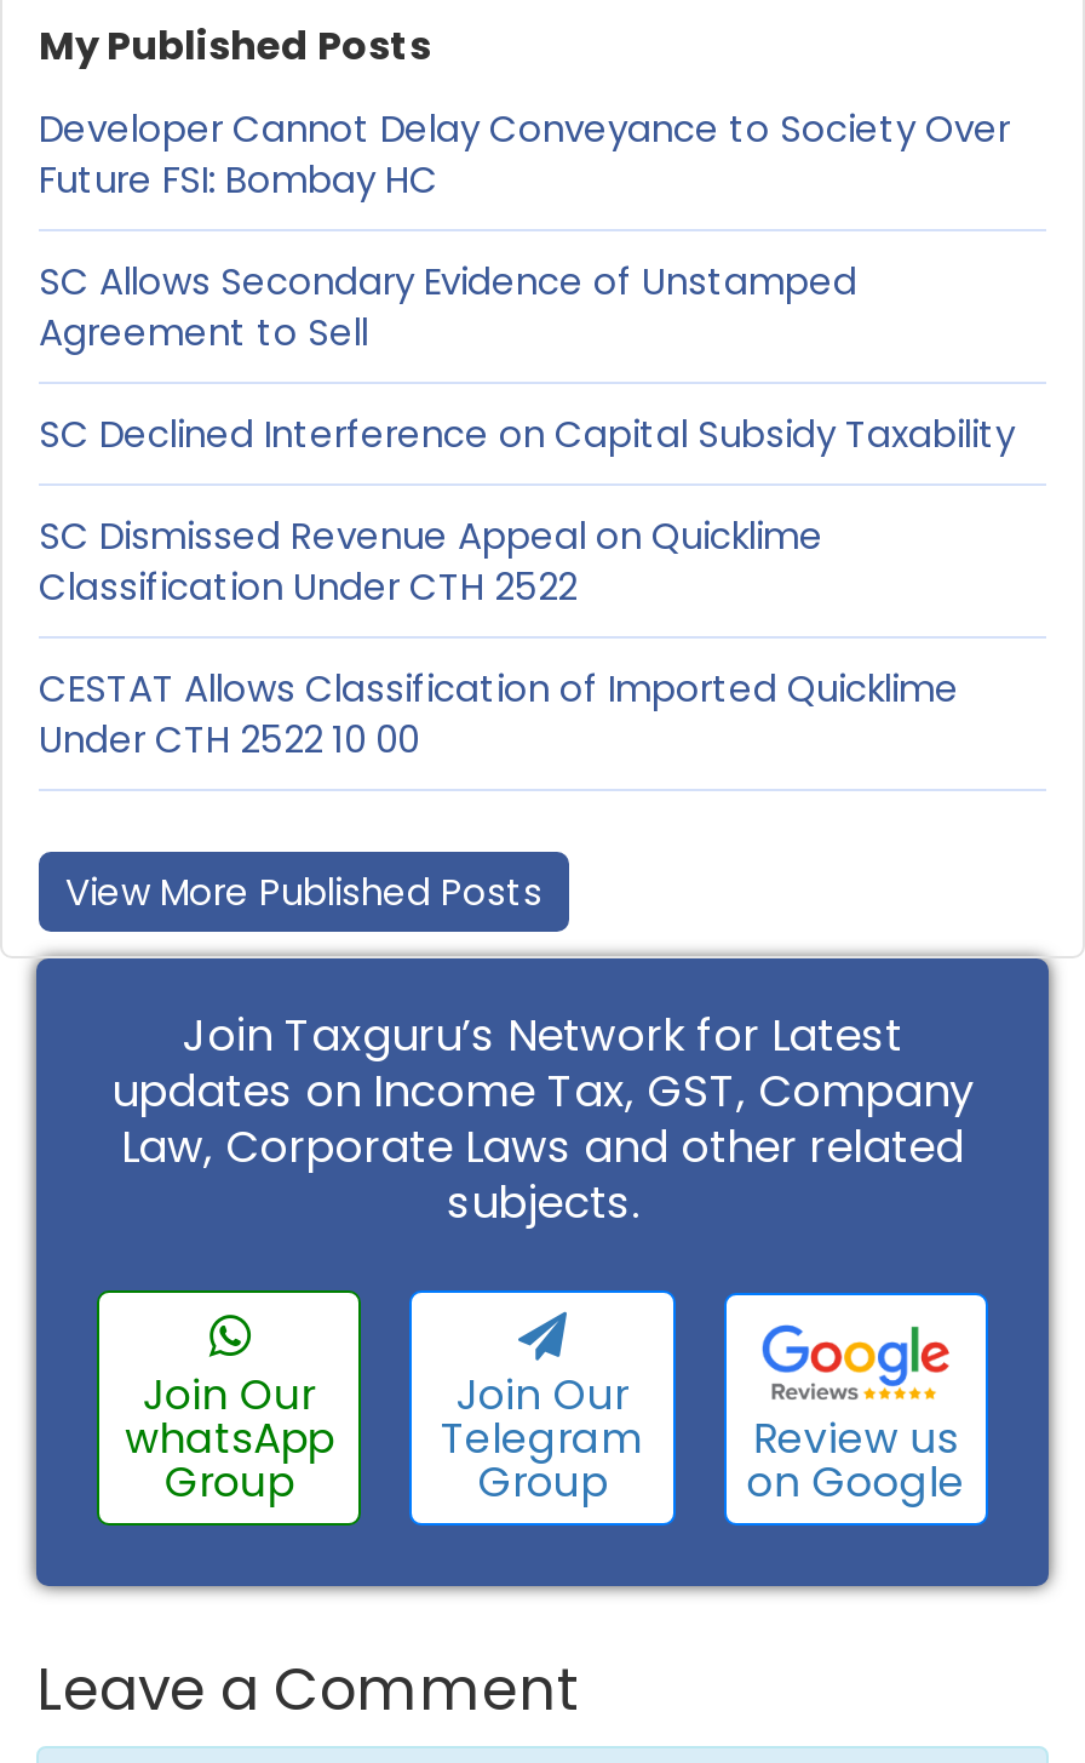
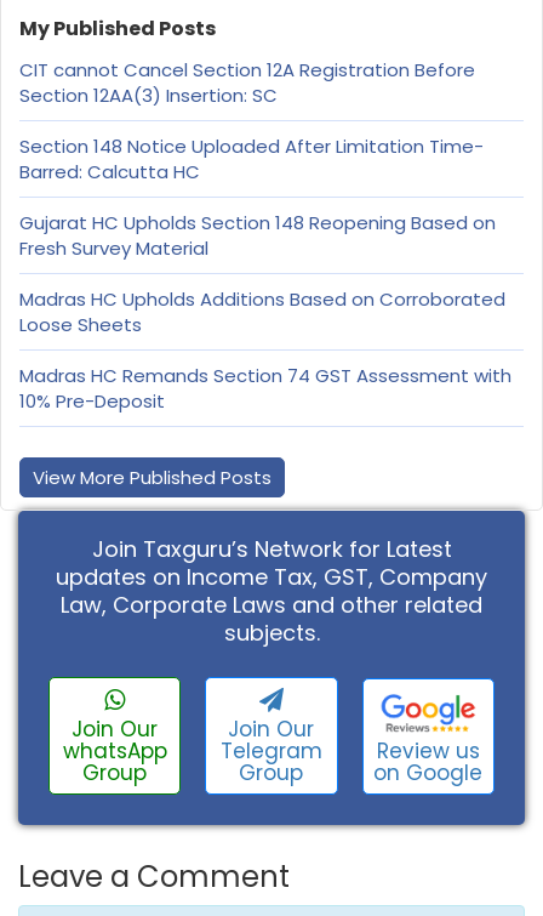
[39,104,1010,206] Developer Cannot Delay Conveyance to Society Over | Future FSI: Bombay HC -> [19,58,475,108] CIT cannot Cancel Section 12A Registration Before | Section 12AA(3) Insertion: SC
[39,257,857,358] SC Allows Secondary Evidence of Unstamped | Agreement to Sell -> [19,134,484,185] Section 148 Notice Uploaded After Limitation Time- | Barred: Calcutta HC
[39,409,1015,460] SC Declined Interference on Capital Subsidy Taxability -> [19,210,496,261] Gujarat HC Upholds Section 148 Reopening Based on | Fresh Survey Material
[39,511,823,613] SC Dismissed Revenue Appeal on Quicklime | Classification Under CTH 2522 -> [19,287,505,338] Madras HC Upholds Additions Based on Corroborated | Loose Sheets
[39,664,959,766] CESTAT Allows Classification of Imported Quicklime | Under CTH 2522 10 00 -> [19,363,511,414] Madras HC Remands Section 74 GST Assessment with | 10% Pre-Deposit

